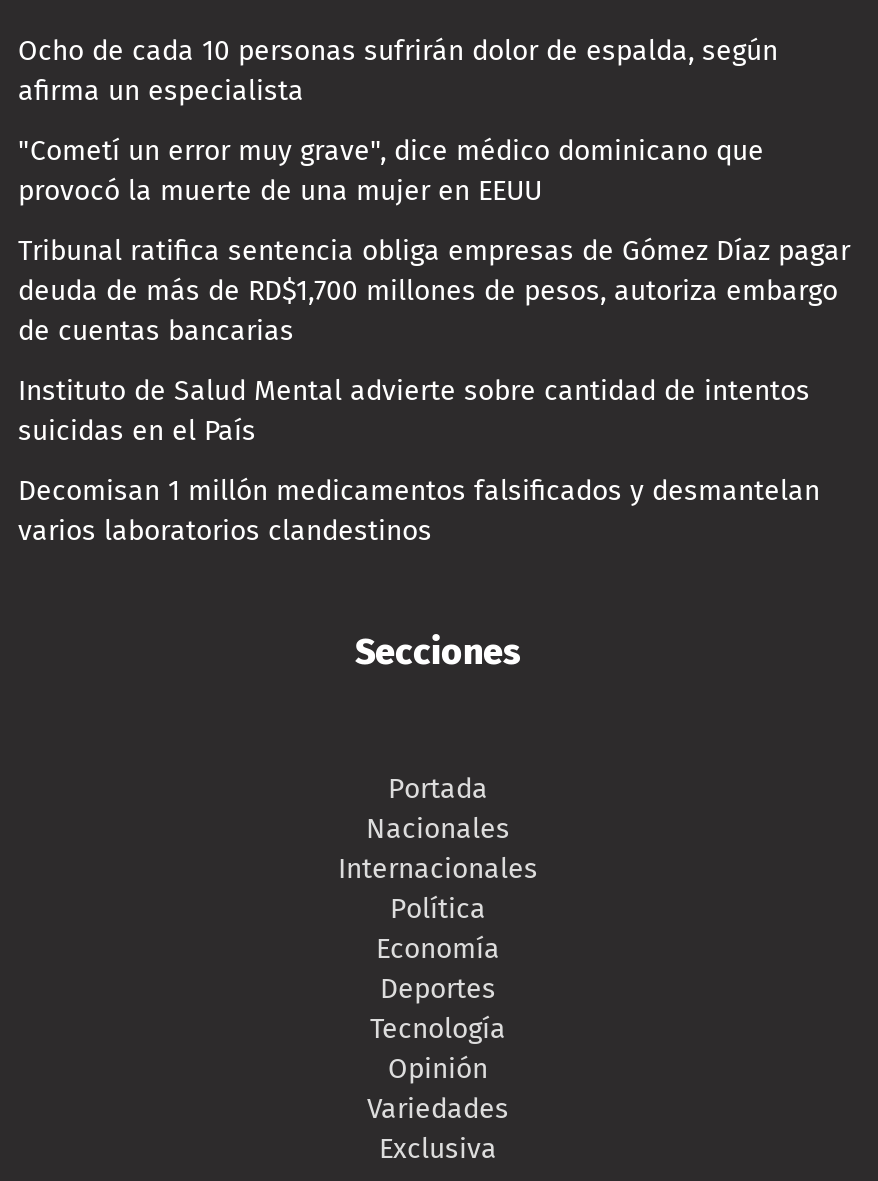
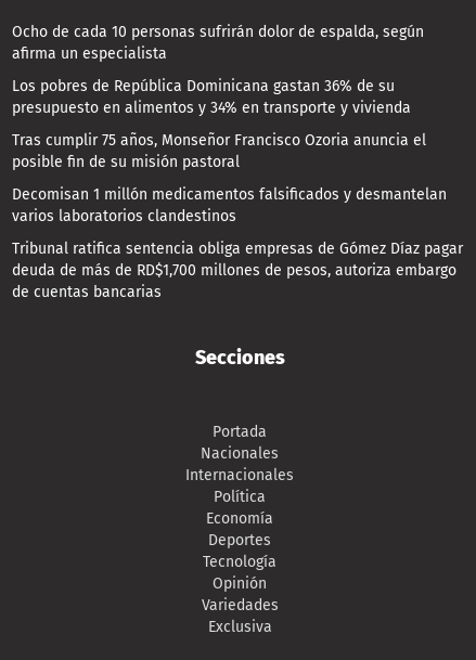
[18,134,764,208] "Cometí un error muy grave", dice médico dominicano que | provocó la muerte de una mujer en EEUU -> [12,77,426,171] Los pobres de República Dominicana gastan 36% de su | presupuesto en alimentos y 34% en transporte y vivienda | Tras cumplir 75 años, Monseñor Francisco Ozoria anuncia el | posible fin de su misión pastoral
moved [18,234,850,348] -> [12,240,463,301]: Tribunal ratifica sentencia obliga empresas de Gómez Díaz pagar | deuda de más de RD$1,700 millones de pesos, autoriza embargo | de cuentas bancarias
[18,374,810,448] Instituto de Salud Mental advierte sobre cantidad de intentos | suicidas en el País -> none
moved [18,474,820,548] -> [12,185,447,226]: Decomisan 1 millón medicamentos falsificados y desmantelan | varios laboratorios clandestinos

